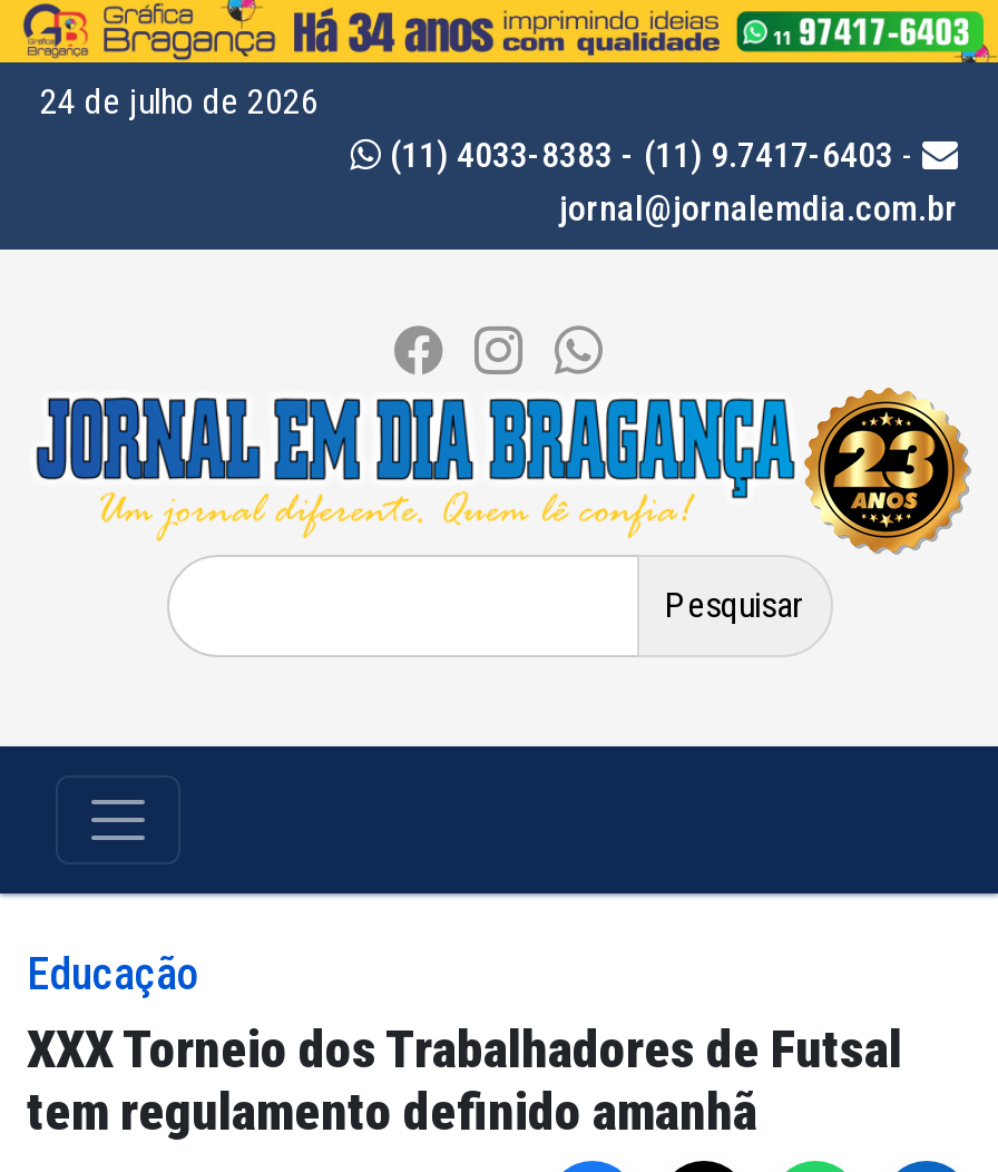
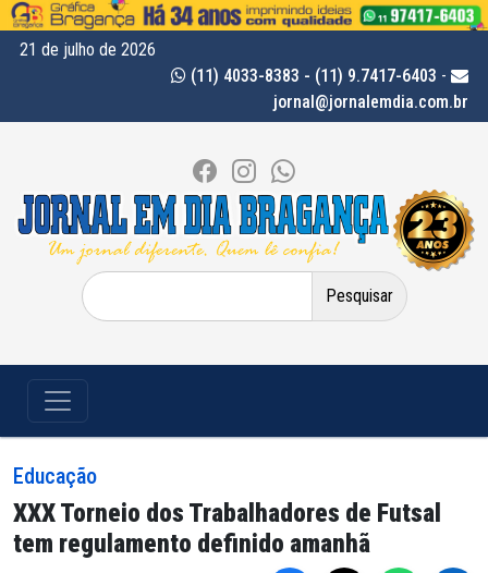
[40,80,319,123] 24 de julho de 2026 -> [20,39,156,60] 21 de julho de 2026

